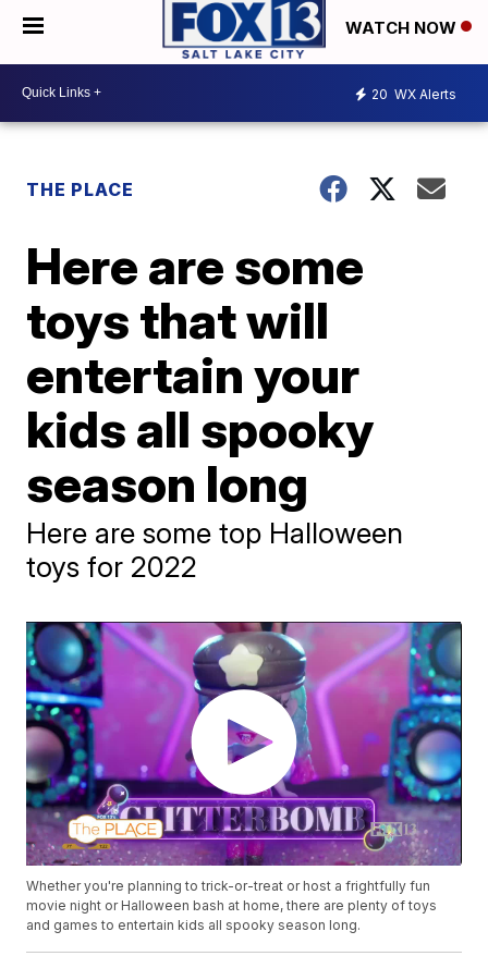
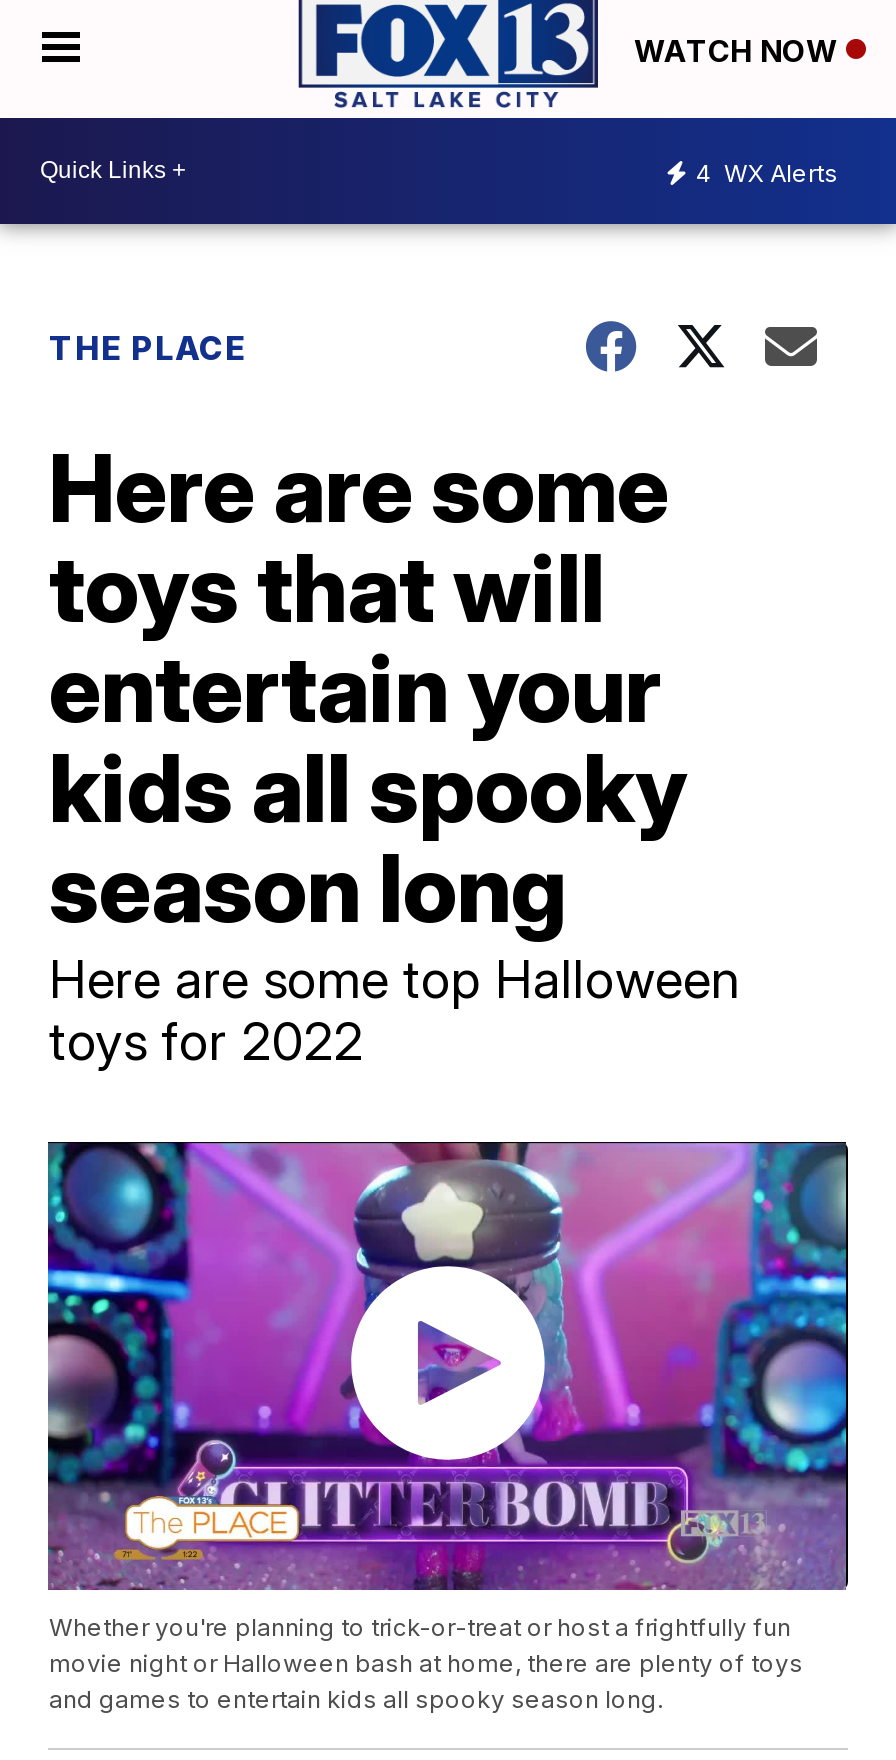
[371,86,456,103] 20 WX Alerts -> [696,158,838,188] 4 WX Alerts

